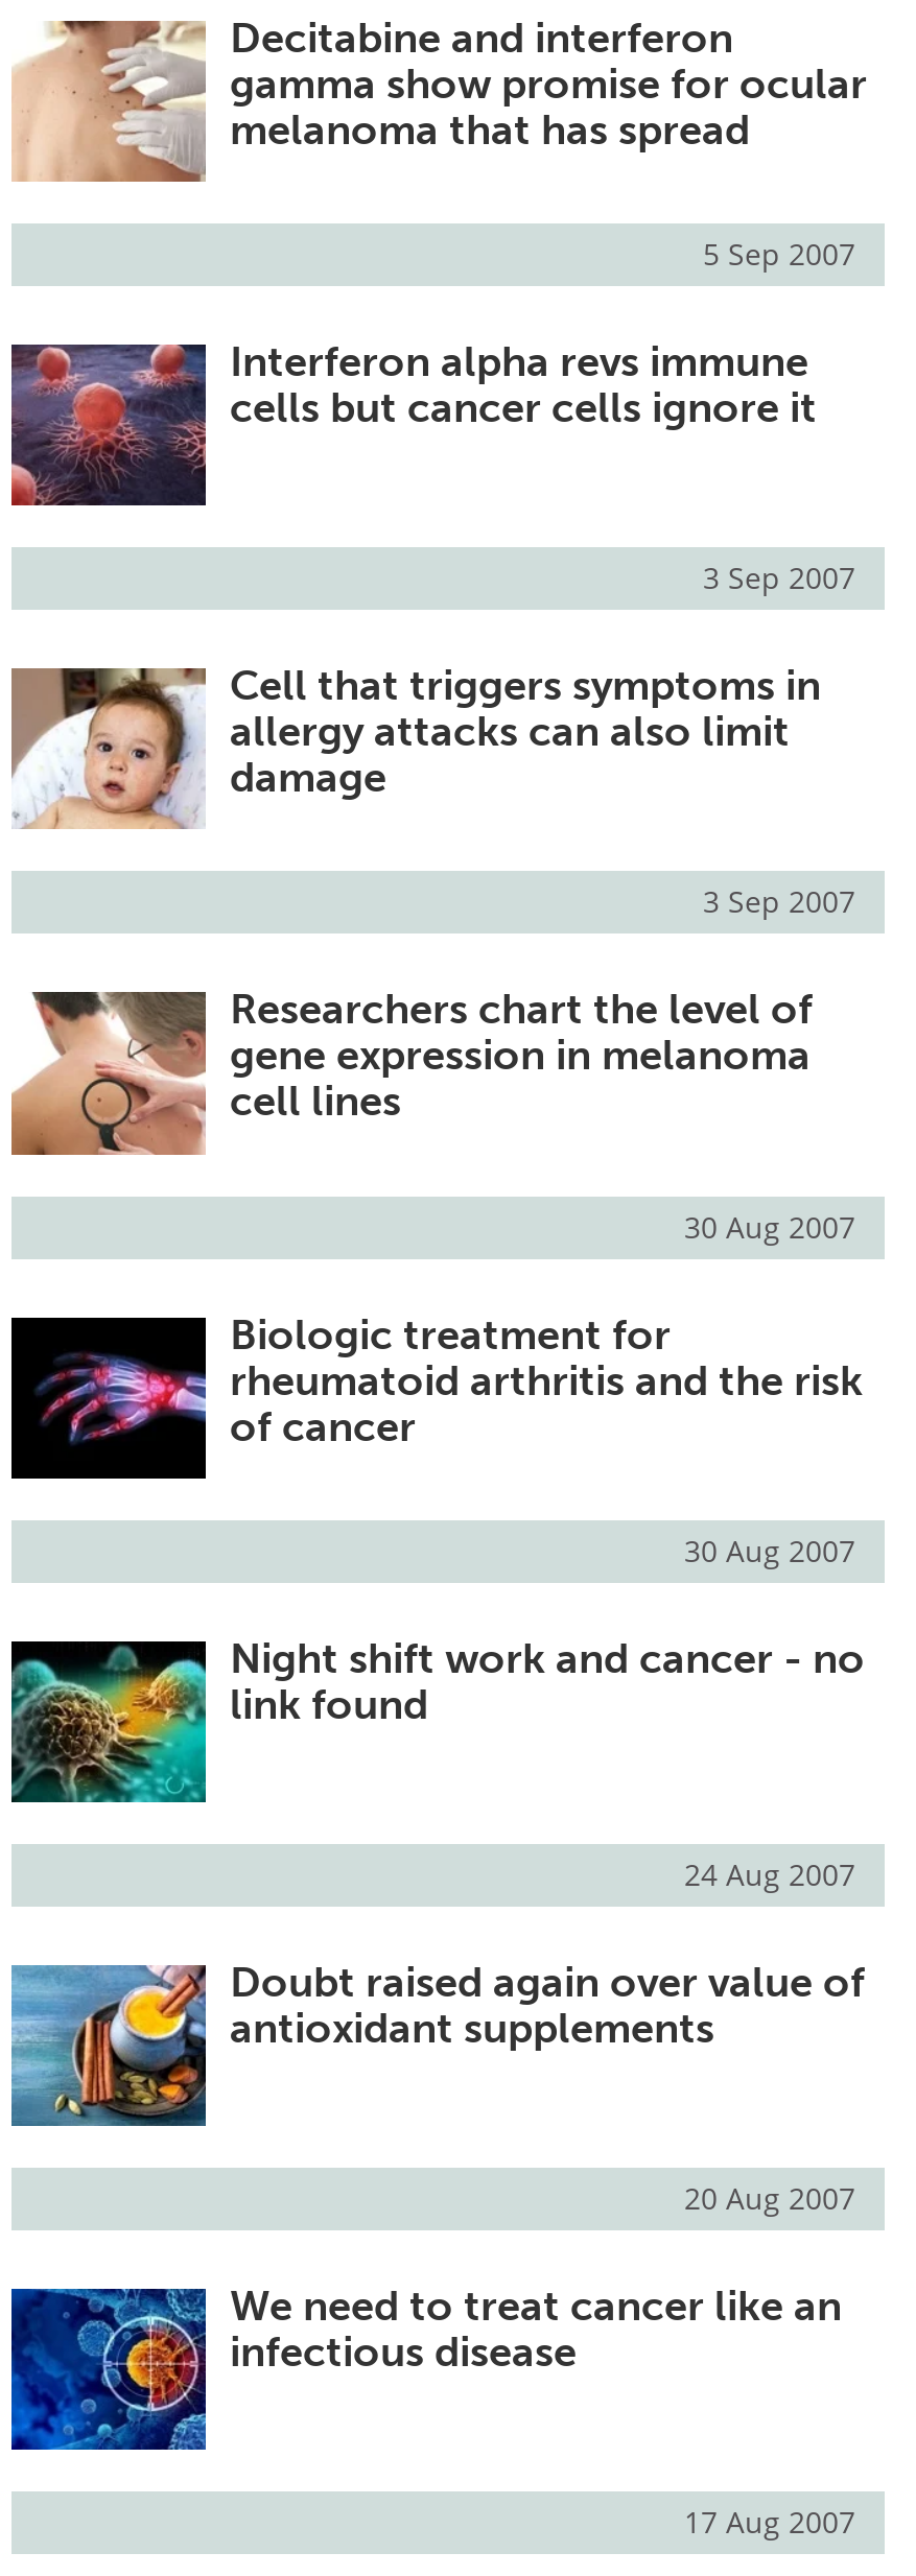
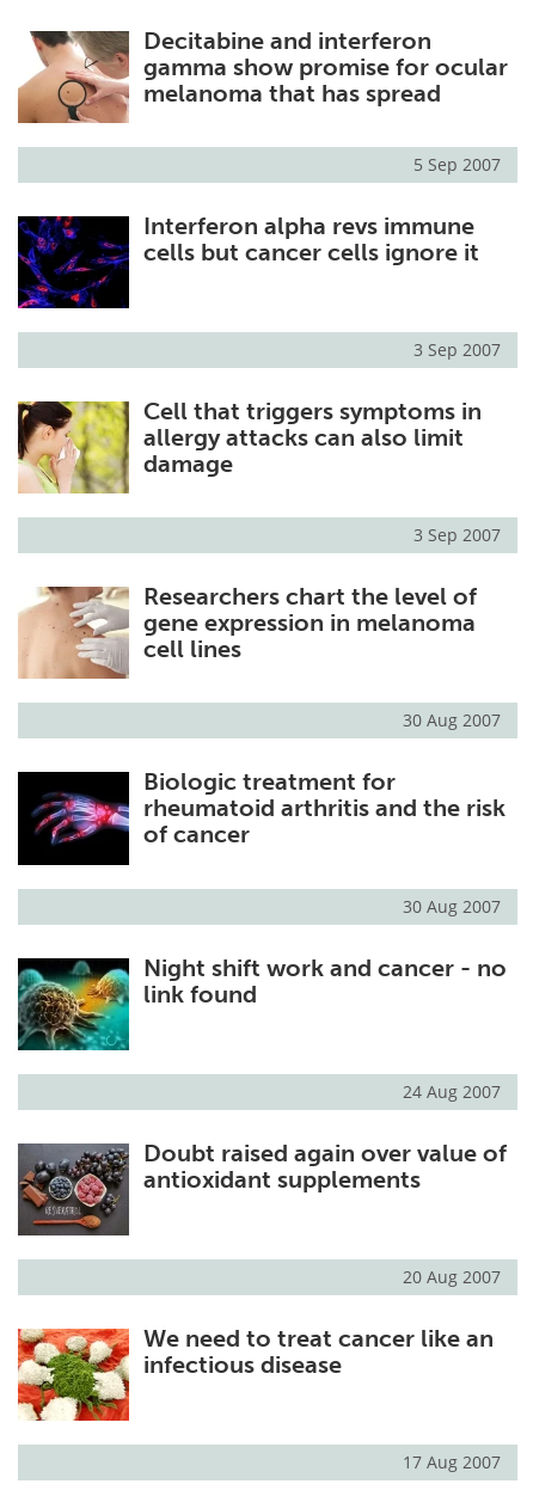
moved [11,21,206,182] -> [18,587,129,680]: [image]
[9,342,208,507] [image] -> [17,215,130,309] [image]
[11,666,206,829] [image] -> [17,400,130,495] [image]
moved [11,990,208,1157] -> [18,30,130,124]: [image]
[9,1965,208,2126] [image] -> [17,1142,129,1235] [image]
[9,2287,208,2452] [image] -> [17,1327,130,1422] [image]

